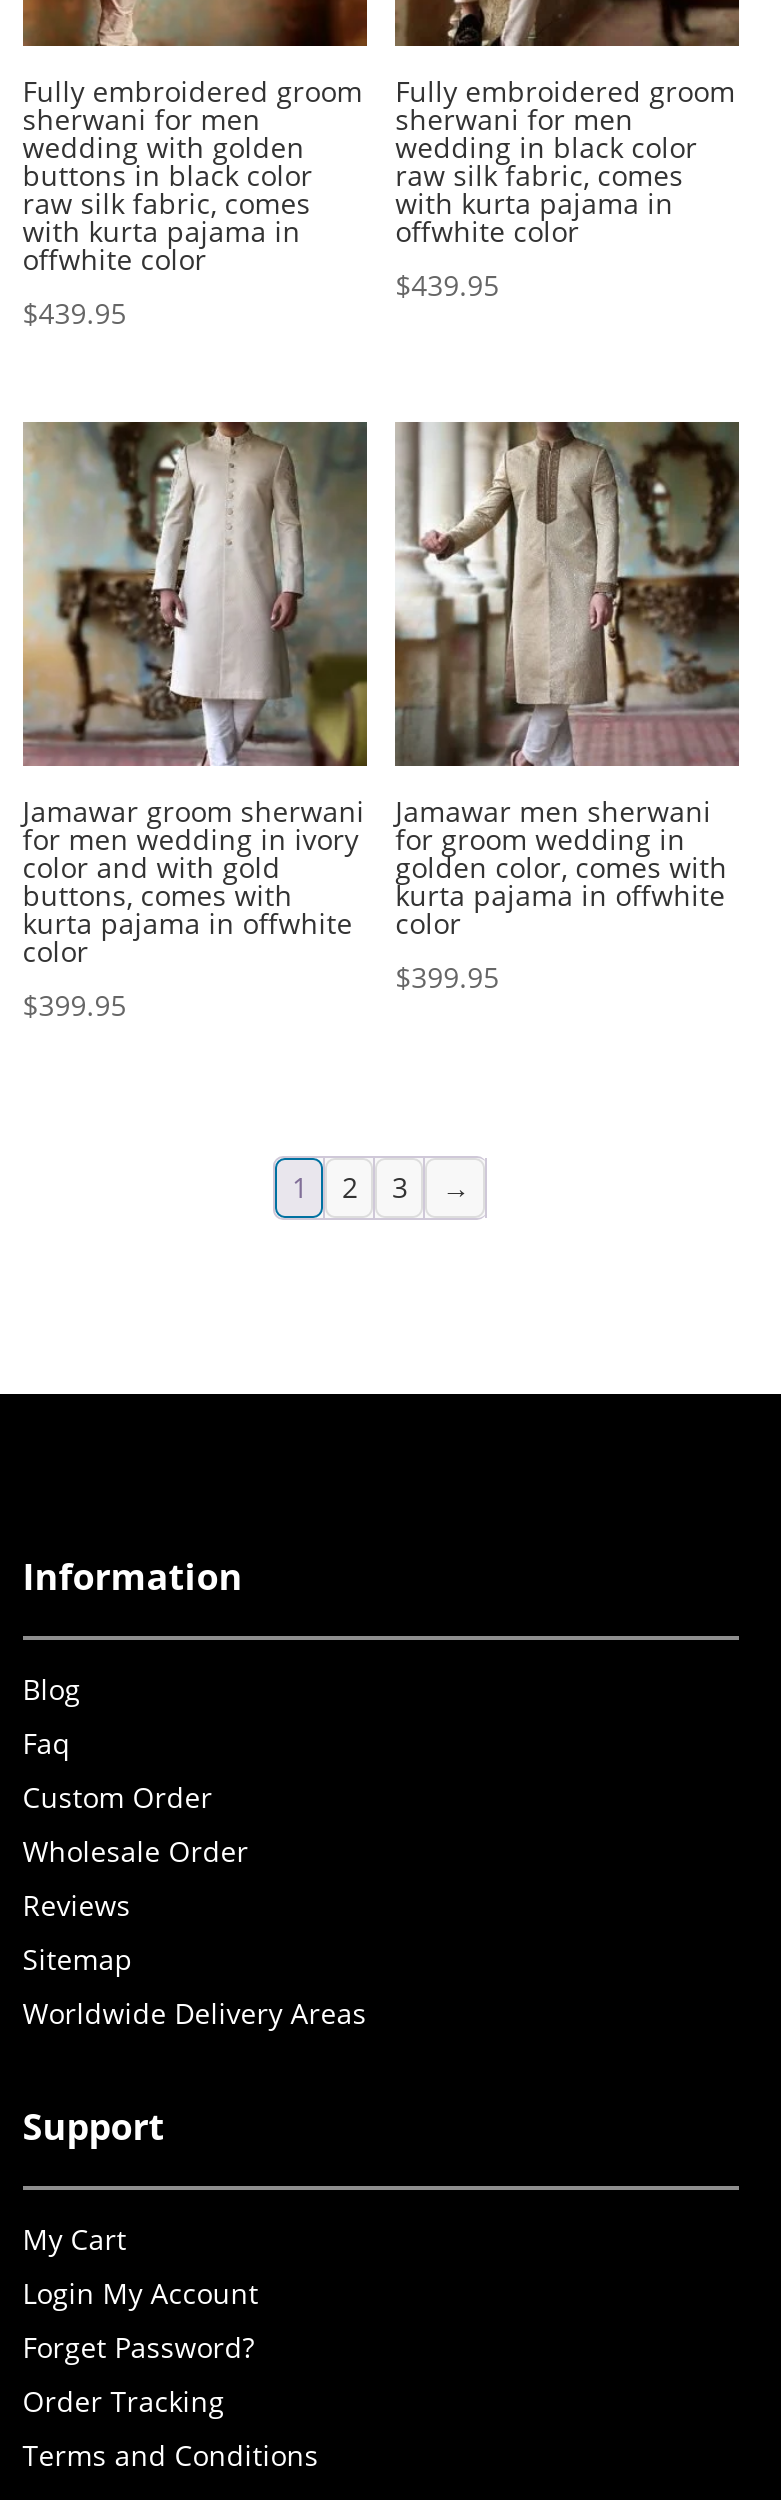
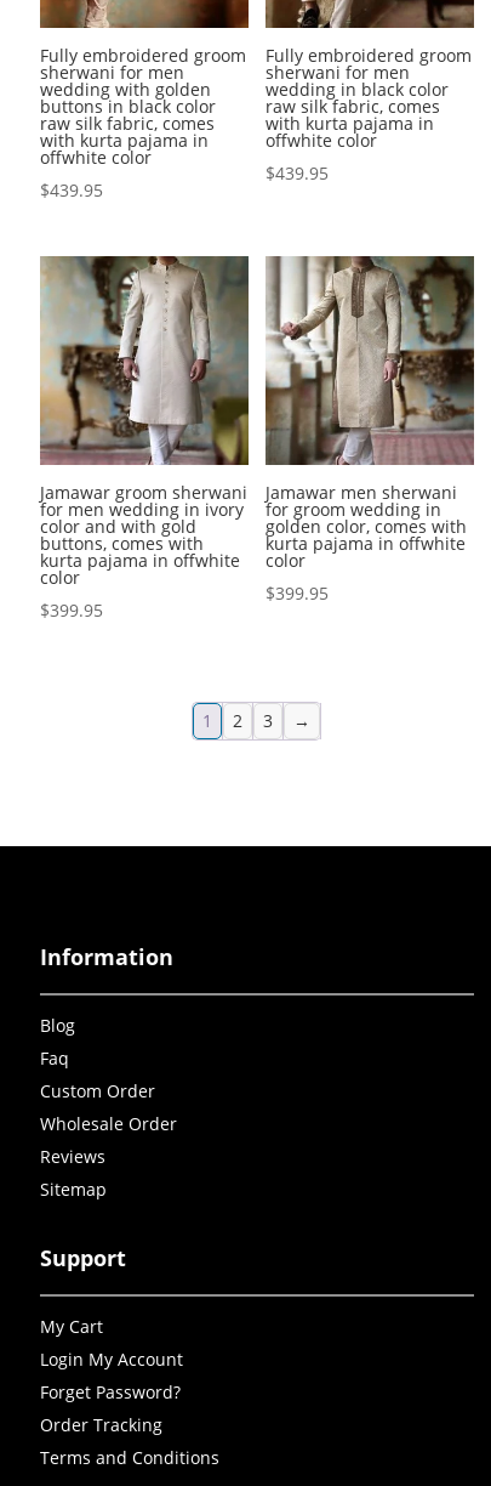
[23,1994,367,2032] Worldwide Delivery Areas -> none

